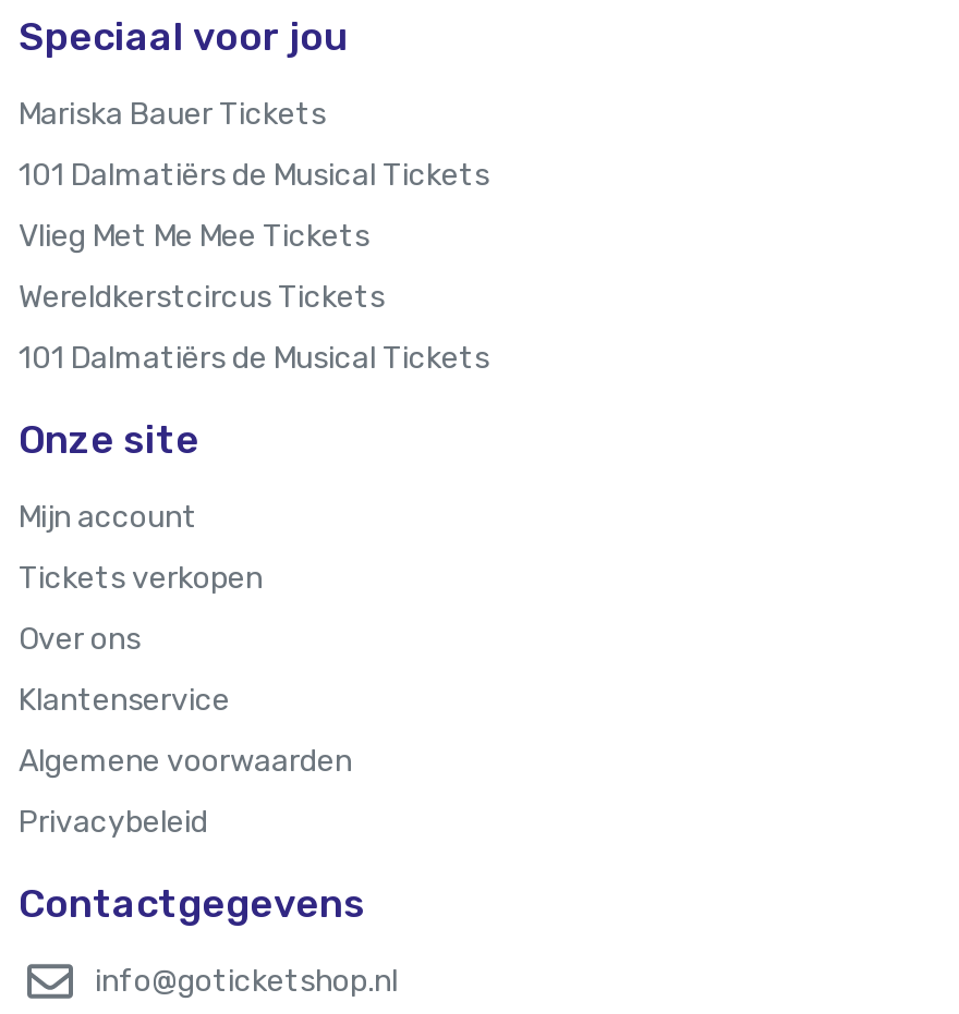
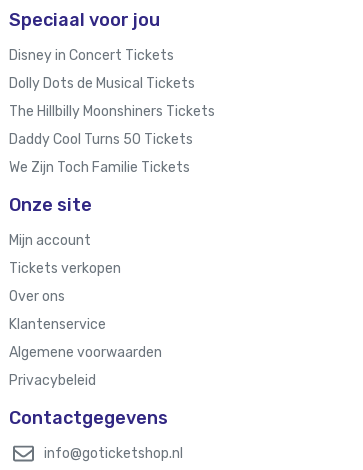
[19,96,326,133] Mariska Bauer Tickets -> [9,47,174,64] Disney in Concert Tickets
[19,157,489,194] 101 Dalmatiërs de Musical Tickets -> [9,75,195,92] Dolly Dots de Musical Tickets
[19,218,369,255] Vlieg Met Me Mee Tickets -> [9,103,215,120] The Hillbilly Moonshiners Tickets
[19,279,385,316] Wereldkerstcircus Tickets -> [9,131,193,148] Daddy Cool Turns 50 Tickets
[19,340,489,377] 101 Dalmatiërs de Musical Tickets -> [9,159,190,176] We Zijn Toch Familie Tickets

